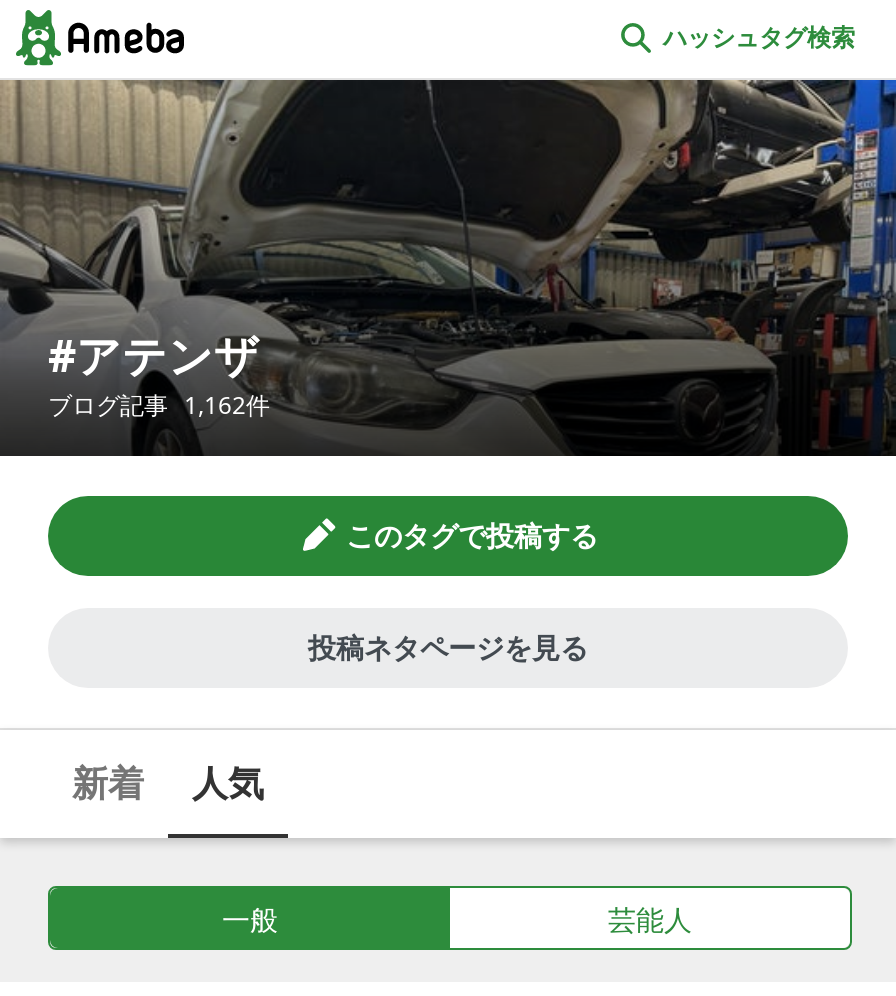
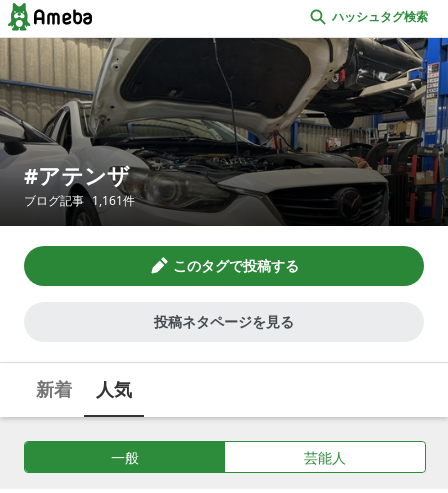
[48,388,270,422] ブログ記事 1,162件 -> [24,192,135,209] ブログ記事 1,161件

